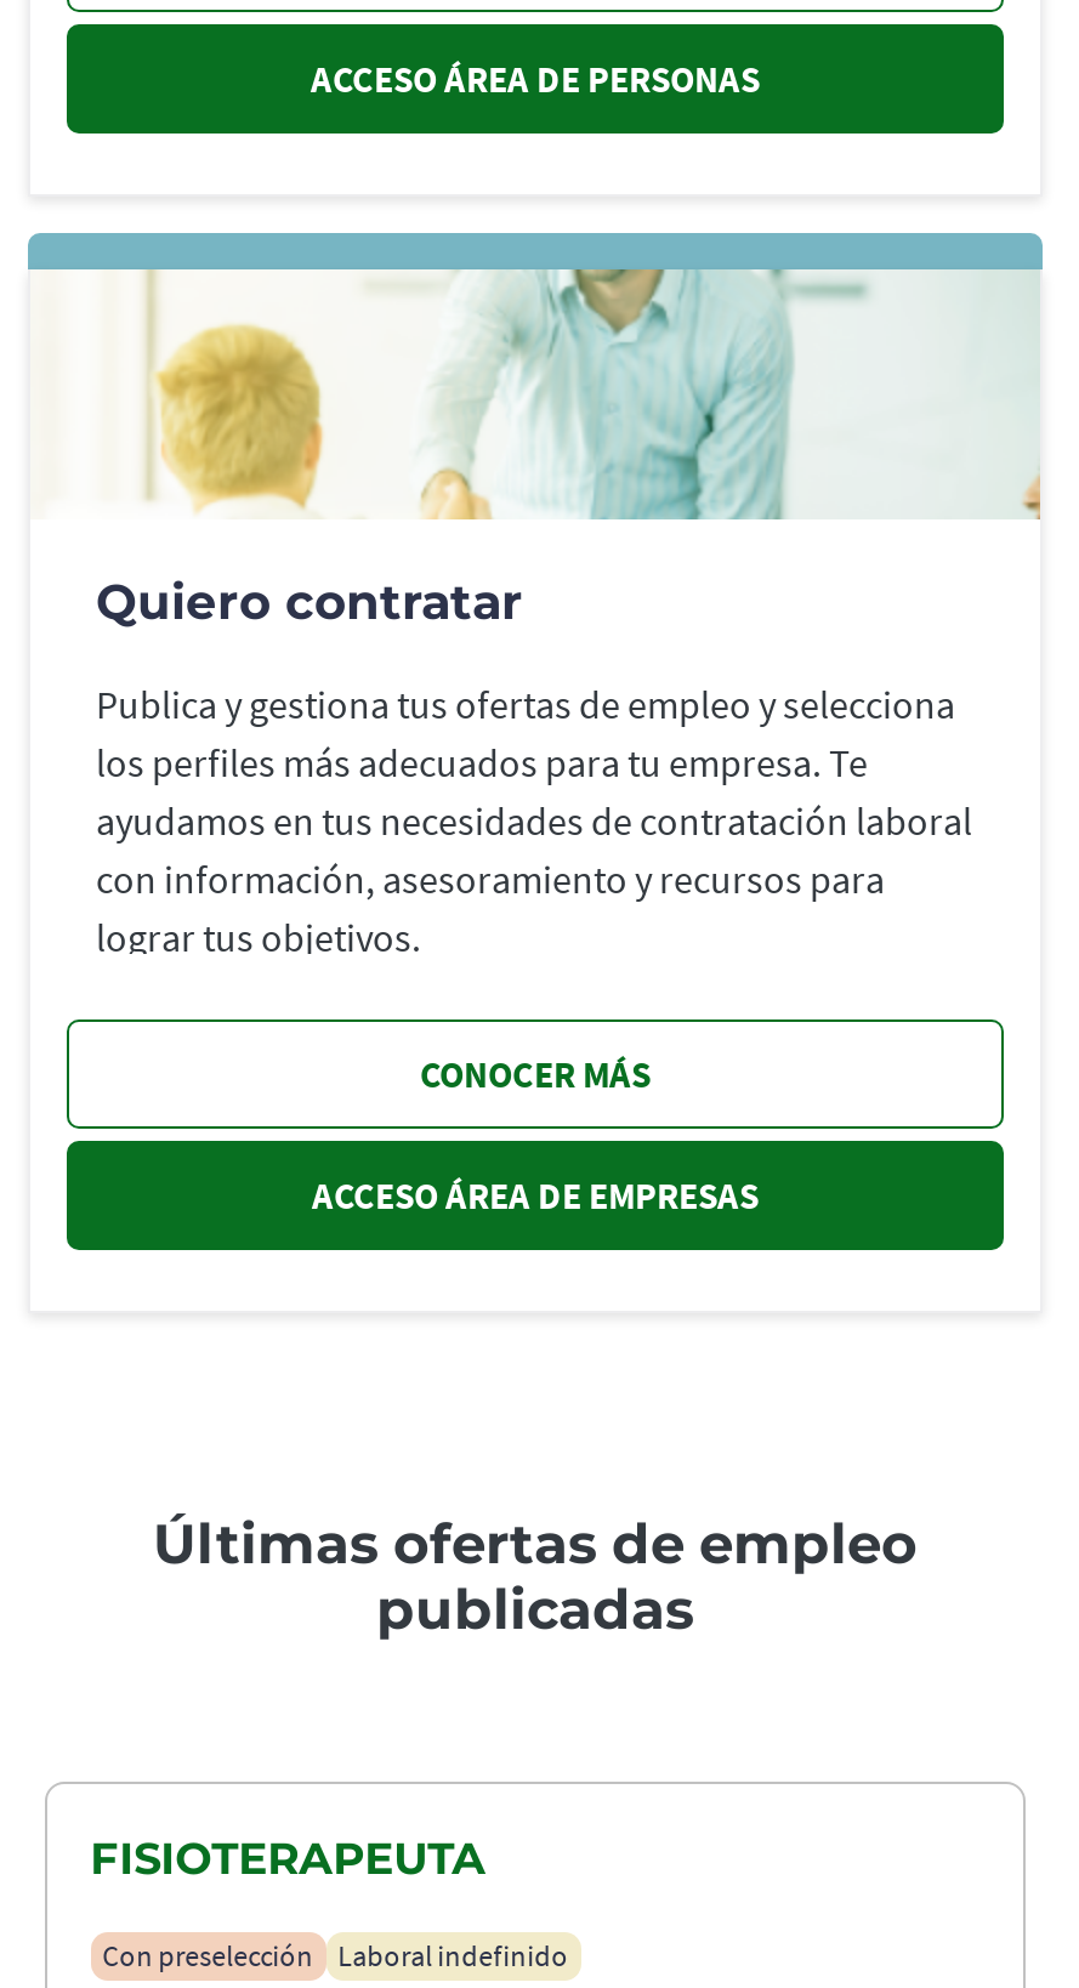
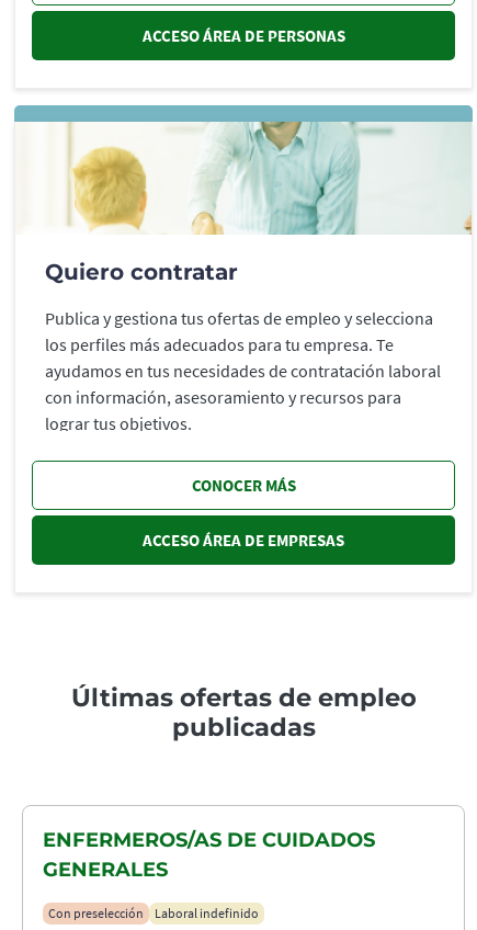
[90,1832,486,1885] FISIOTERAPEUTA -> [42,828,375,881] ENFERMEROS/AS DE CUIDADOS | GENERALES

